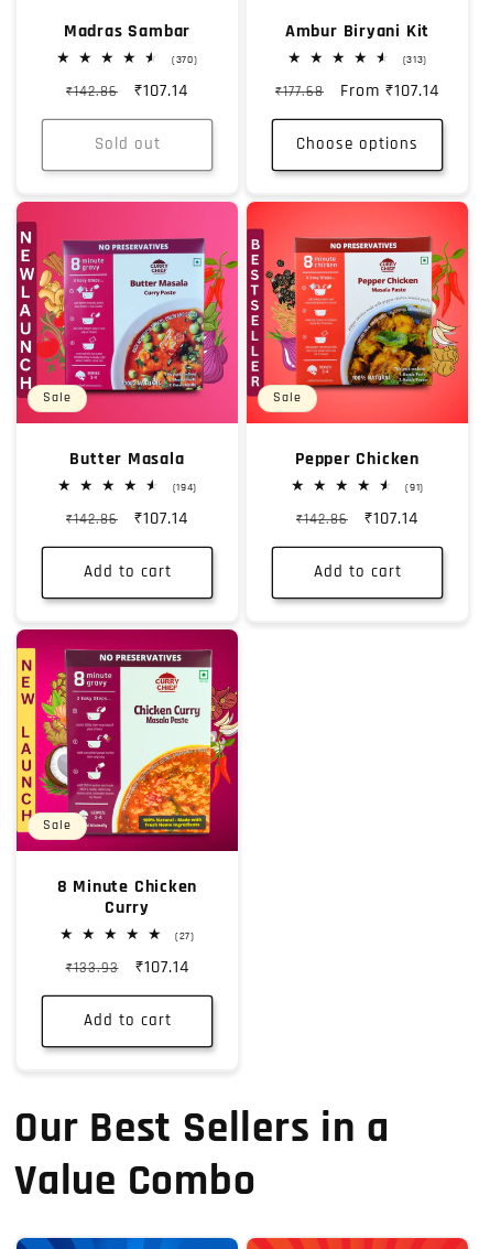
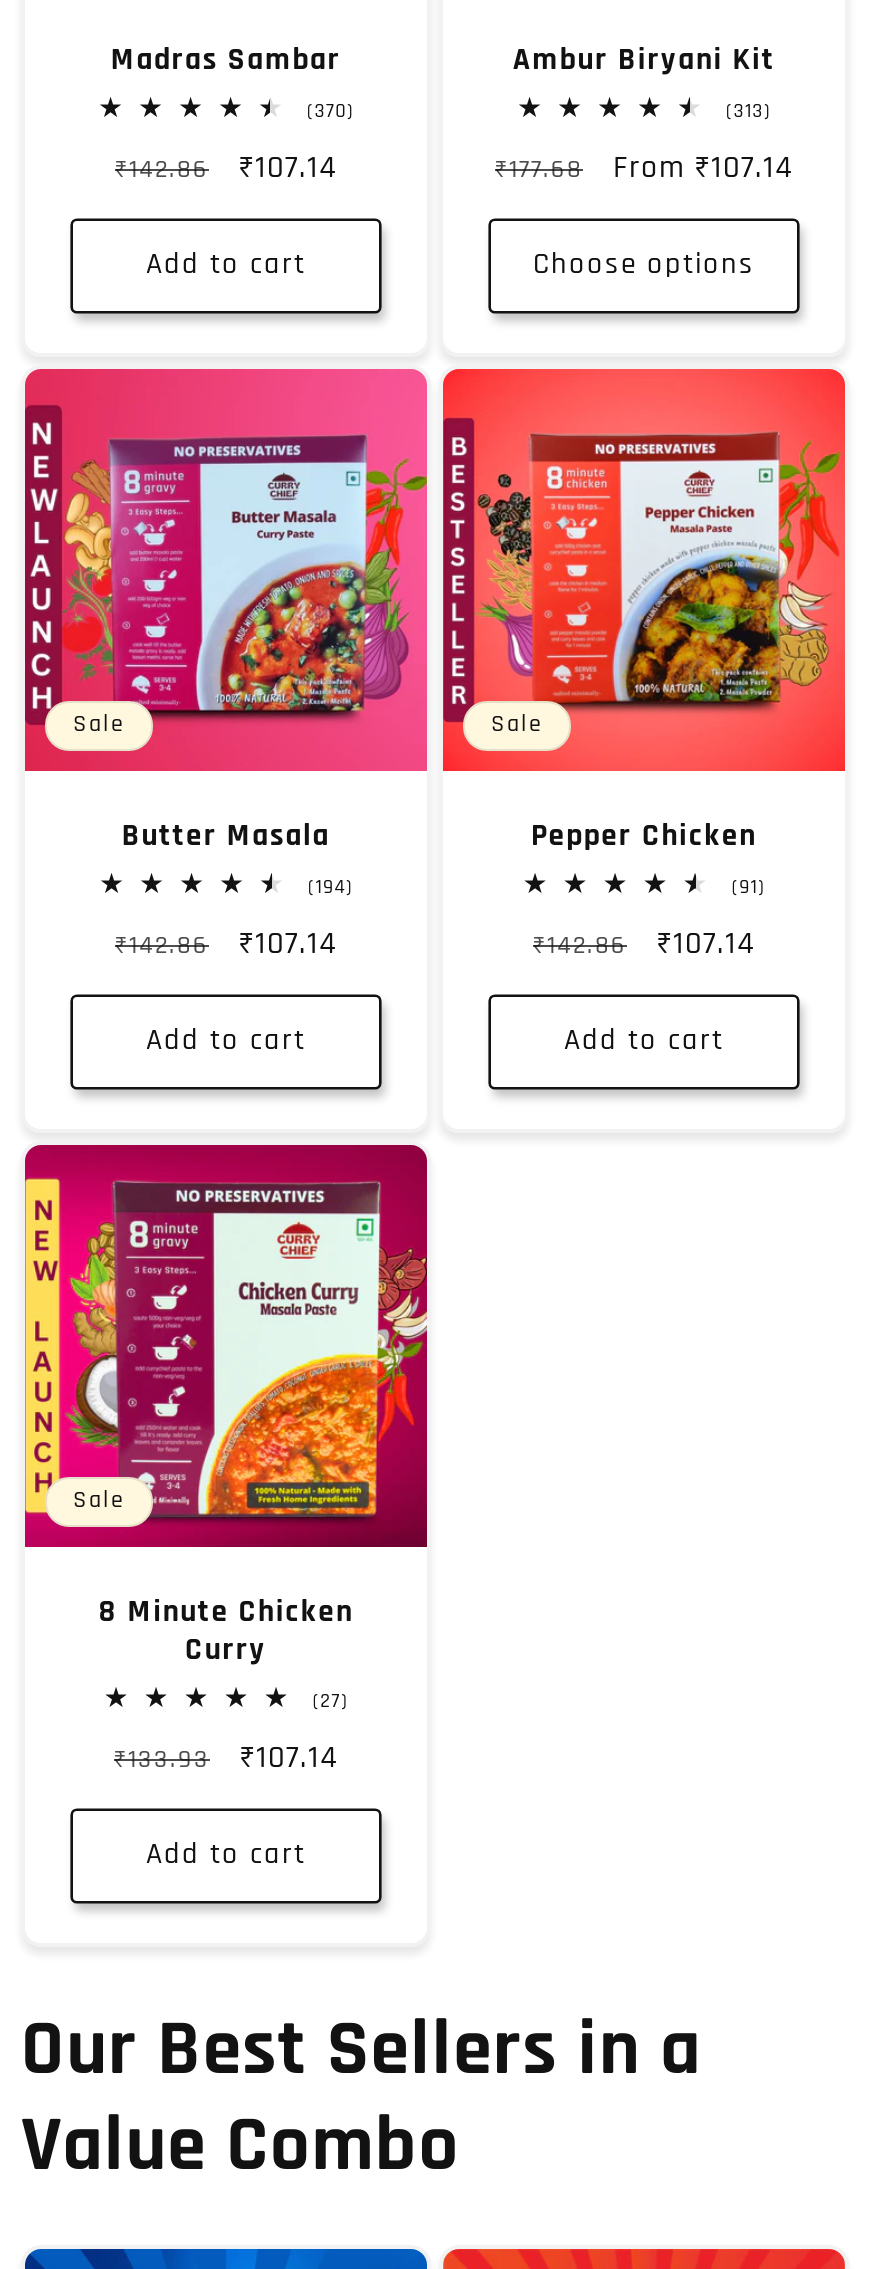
[94,134,160,155] Sold out -> [146,246,306,284] Add to cart

